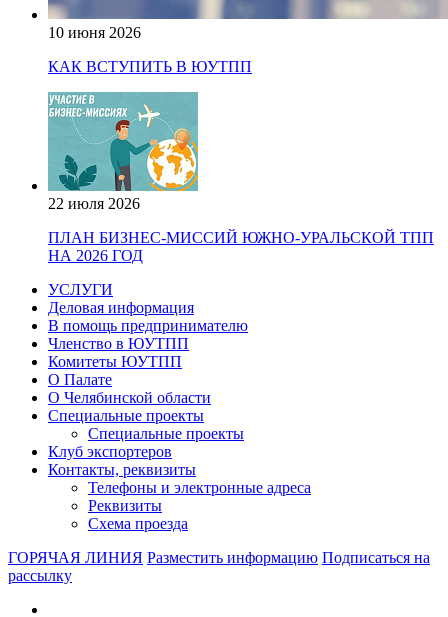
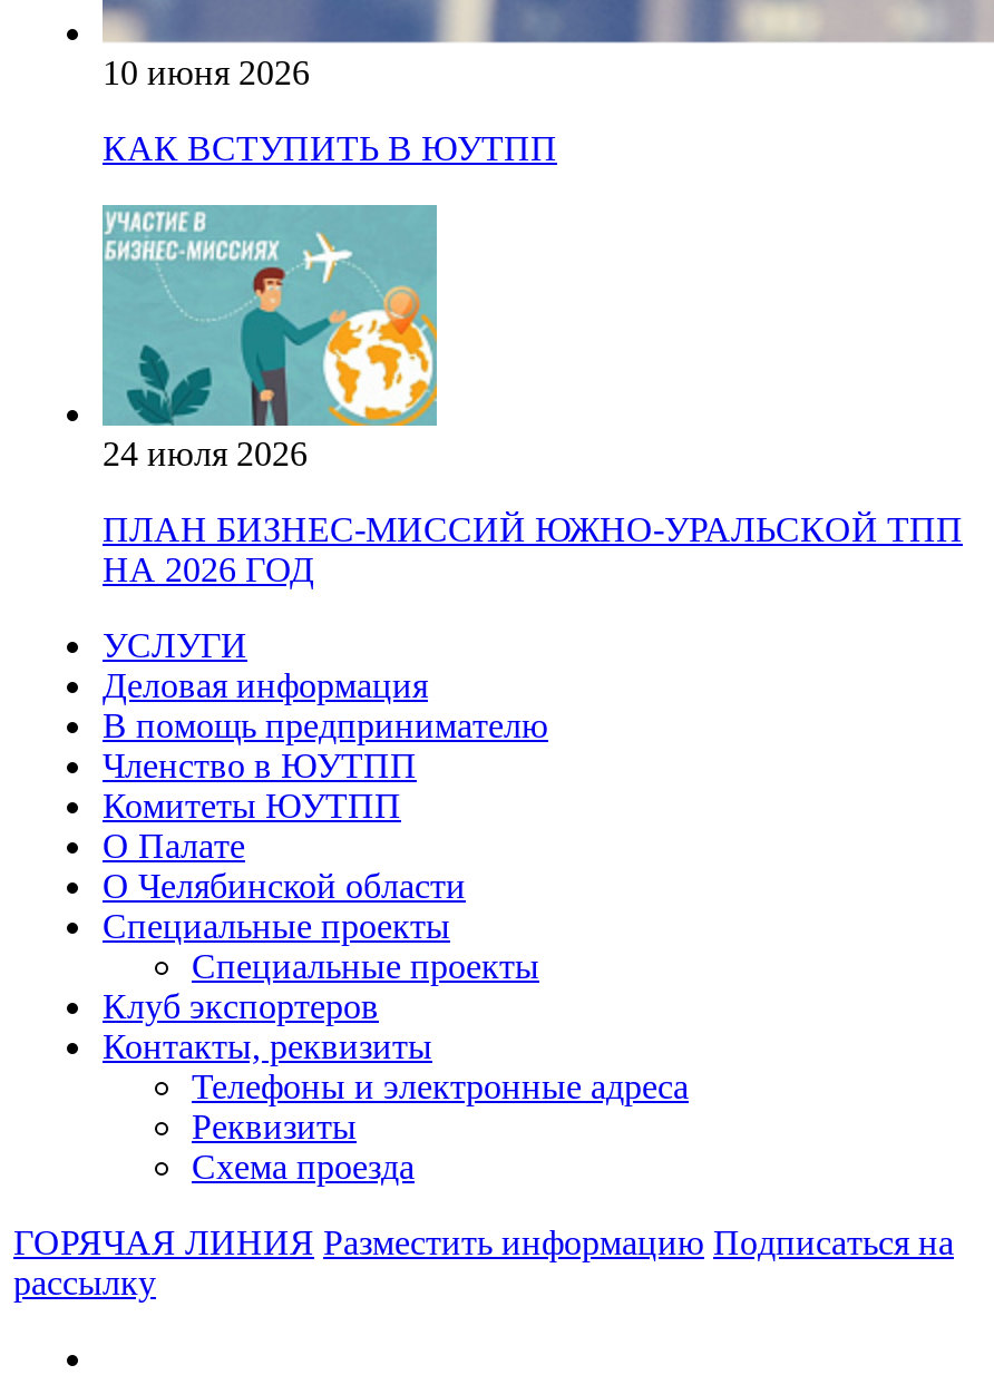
[48,195,140,212] 22 июля 2026 -> [103,435,308,472] 24 июля 2026

